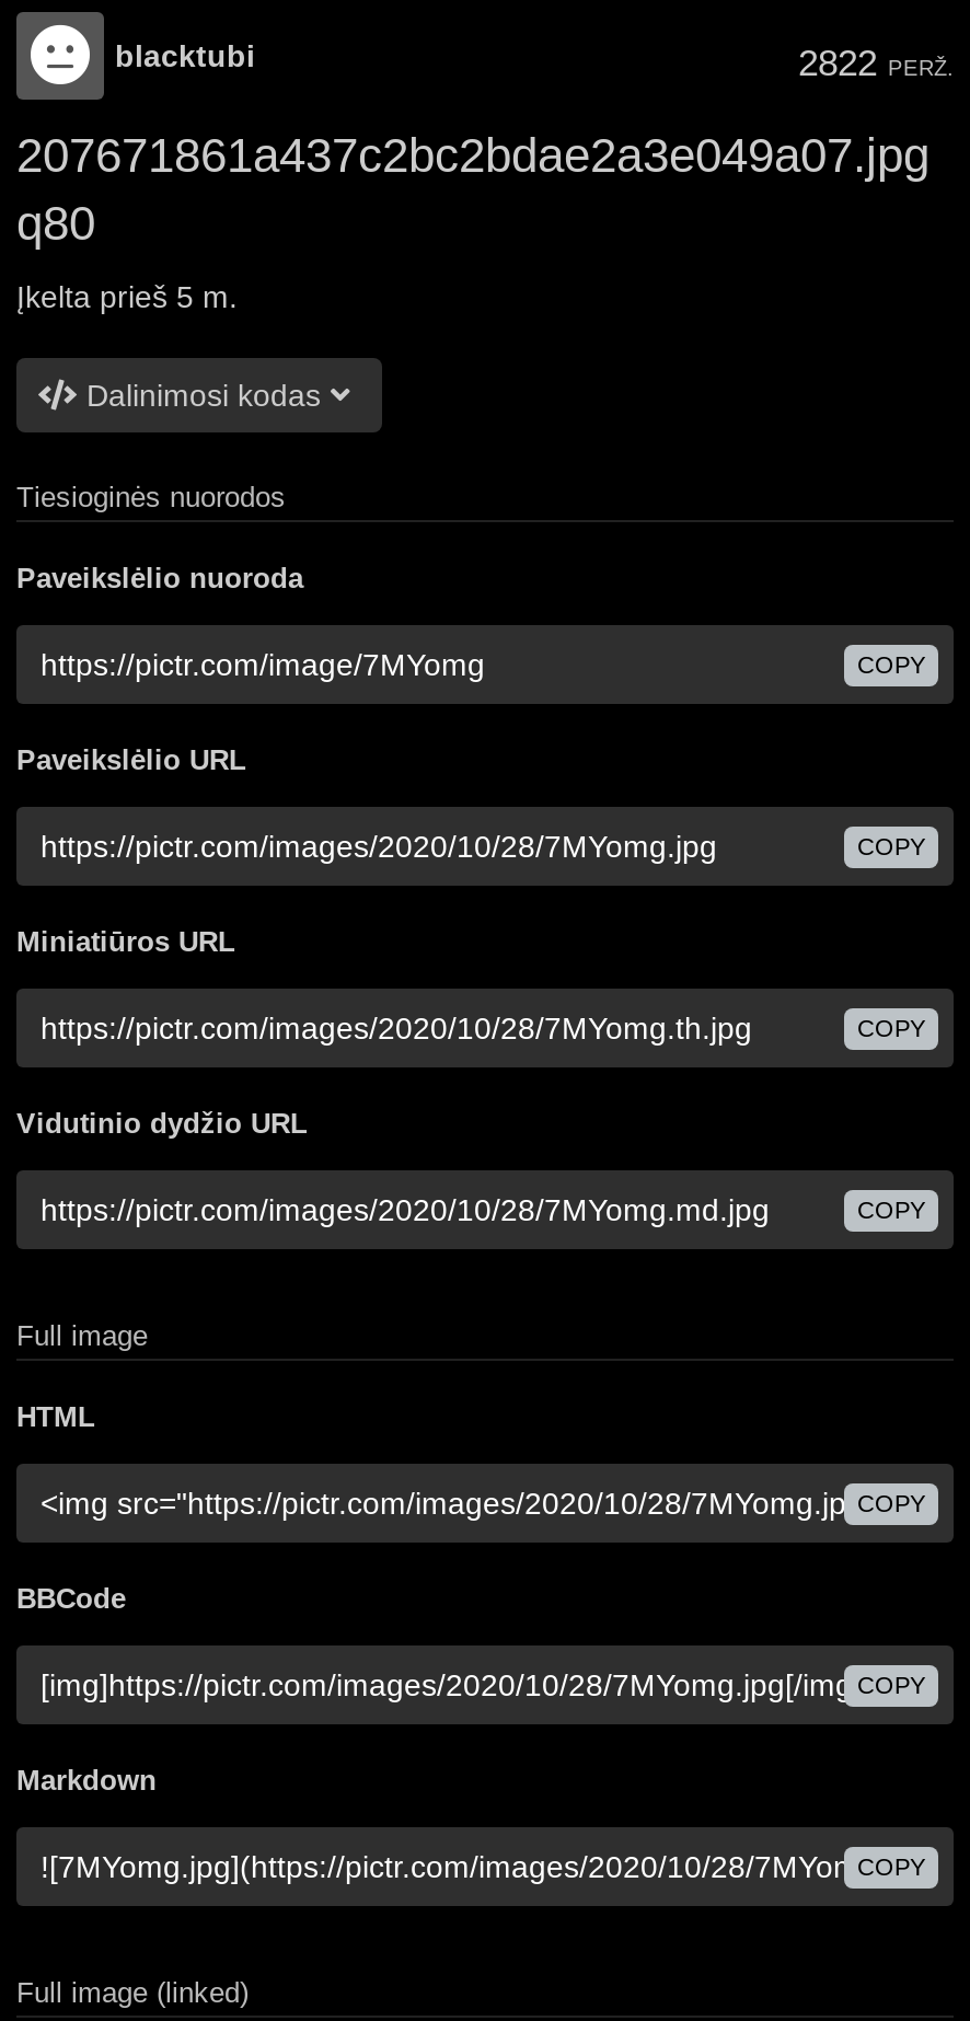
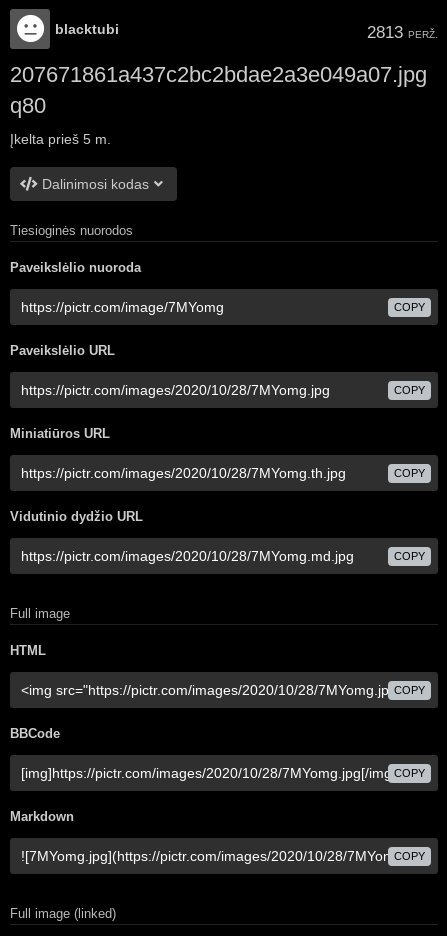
[798,43,954,84] 2822 PERŽ. -> [367,23,438,42] 2813 PERŽ.

